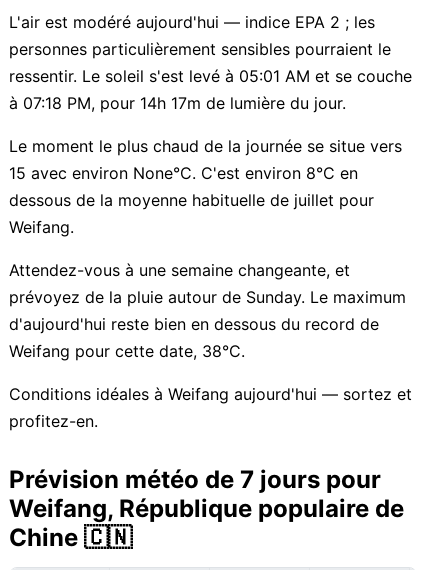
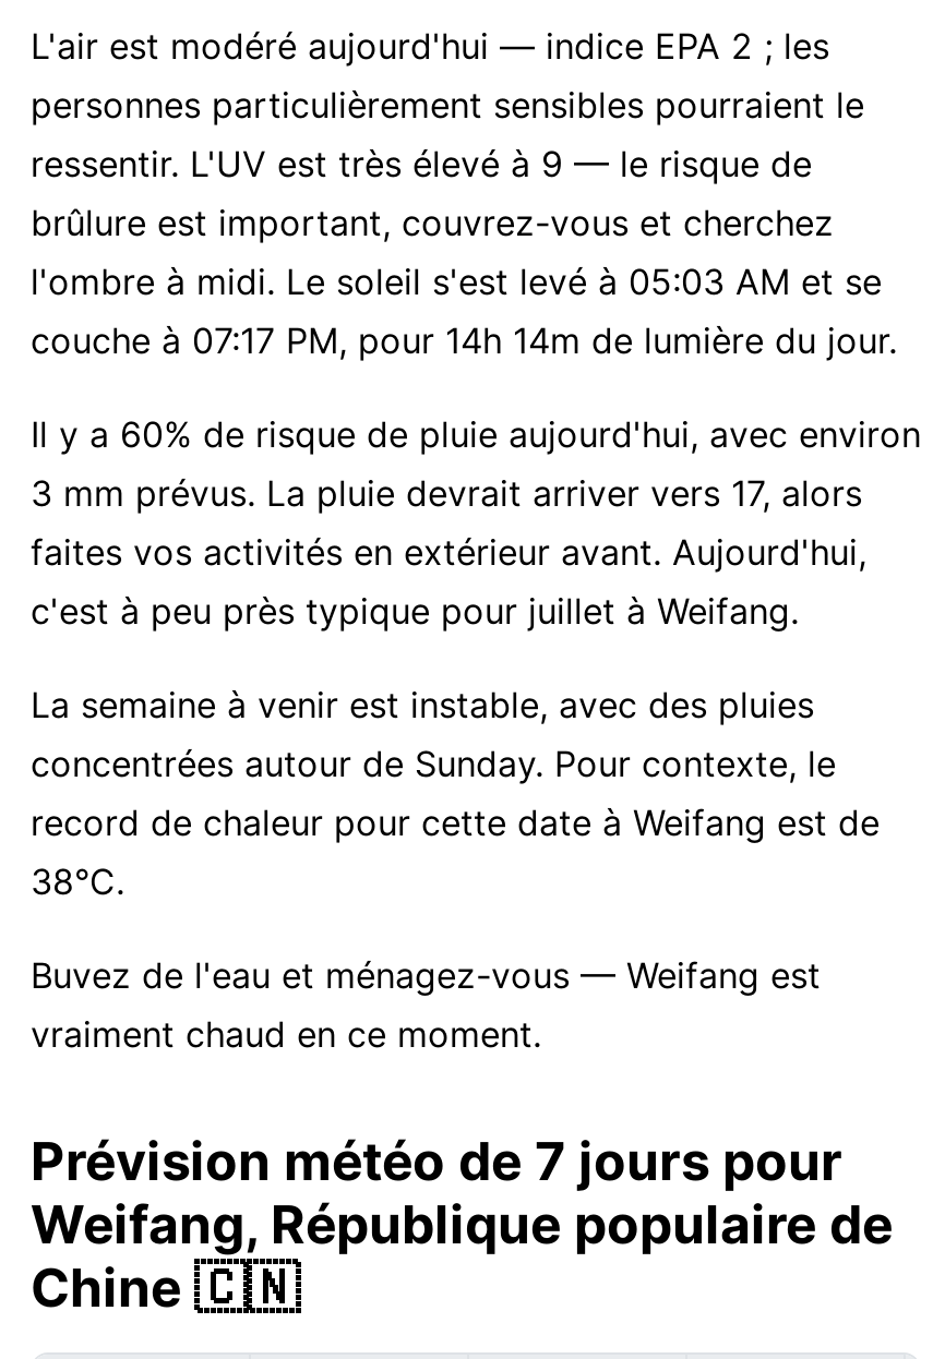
[9,66,412,113] ressentir. Le soleil s'est levé à 05:01 AM et se couche | à 07:18 PM, pour 14h 17m de lumière du jour. -> [31,142,897,362] ressentir. L'UV est très élevé à 9 — le risque de | brûlure est important, couvrez-vous et cherchez | l'ombre à midi. Le soleil s'est levé à 05:03 AM et se | couche à 07:17 PM, pour 14h 14m de lumière du jour.
[9,136,402,237] Le moment le plus chaud de la journée se situe vers | 15 avec environ None°C. C'est environ 8°C en | dessous de la moyenne habituelle de juillet pour | Weifang. -> [31,412,921,633] Il y a 60% de risque de pluie aujourd'hui, avec environ | 3 mm prévus. La pluie devrait arriver vers 17, alors | faites vos activités en extérieur avant. Aujourd'hui, | c'est à peu près typique pour juillet à Weifang.
[9,260,406,361] Attendez-vous à une semaine changeante, et | prévoyez de la pluie autour de Sunday. Le maximum | d'aujourd'hui reste bien en dessous du record de | Weifang pour cette date, 38°C. -> [31,683,880,903] La semaine à venir est instable, avec des pluies | concentrées autour de Sunday. Pour contexte, le | record de chaleur pour cette date à Weifang est de | 38°C.
[9,384,412,431] Conditions idéales à Weifang aujourd'hui — sortez et | profitez-en. -> [31,953,821,1056] Buvez de l'eau et ménagez-vous — Weifang est | vraiment chaud en ce moment.

